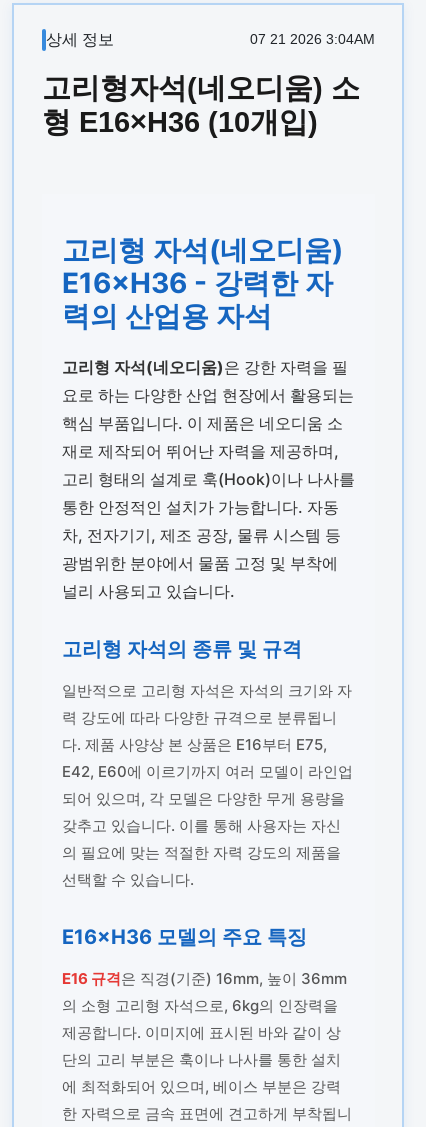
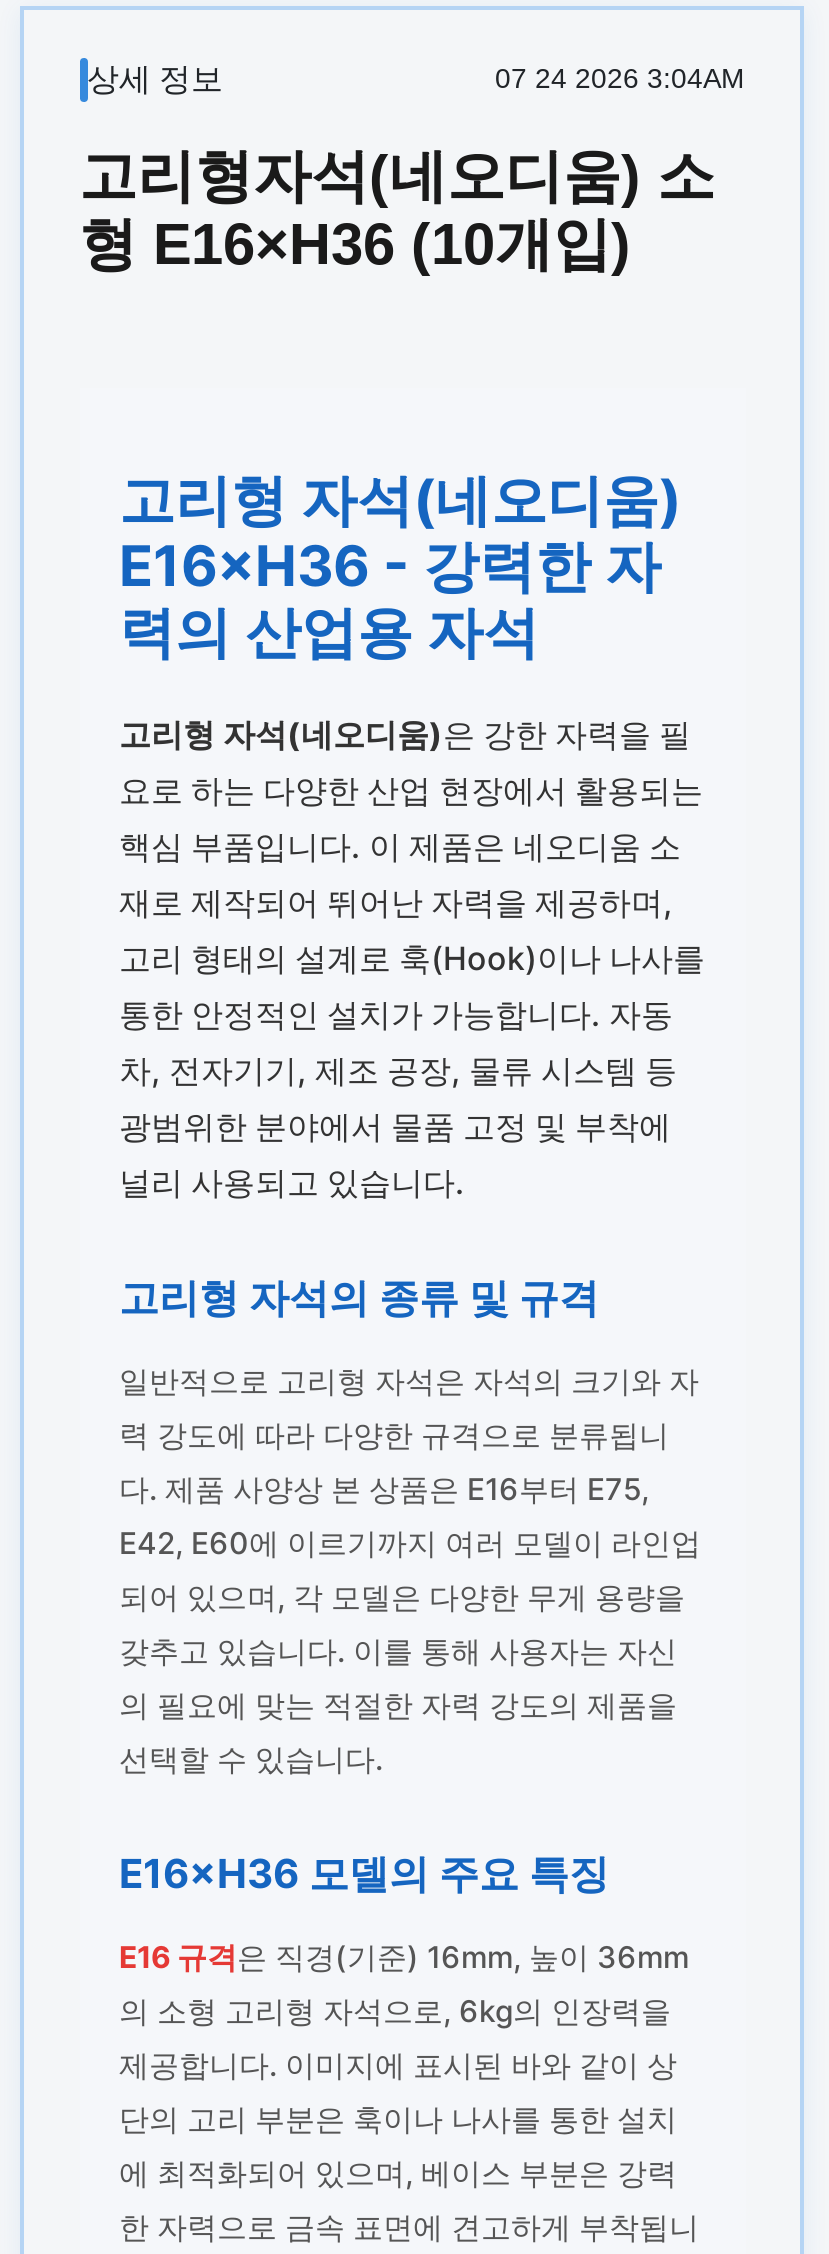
[249,31,374,47] 07 21 2026 3:04AM -> [495,62,745,94] 07 24 2026 3:04AM

